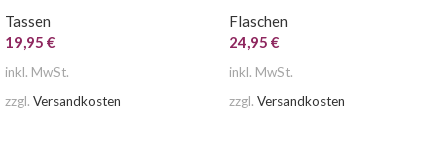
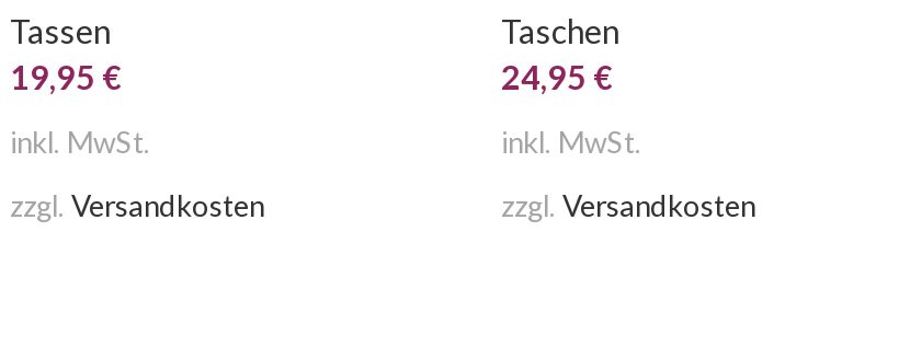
[229,12,288,30] Flaschen -> [501,10,619,49] Taschen

